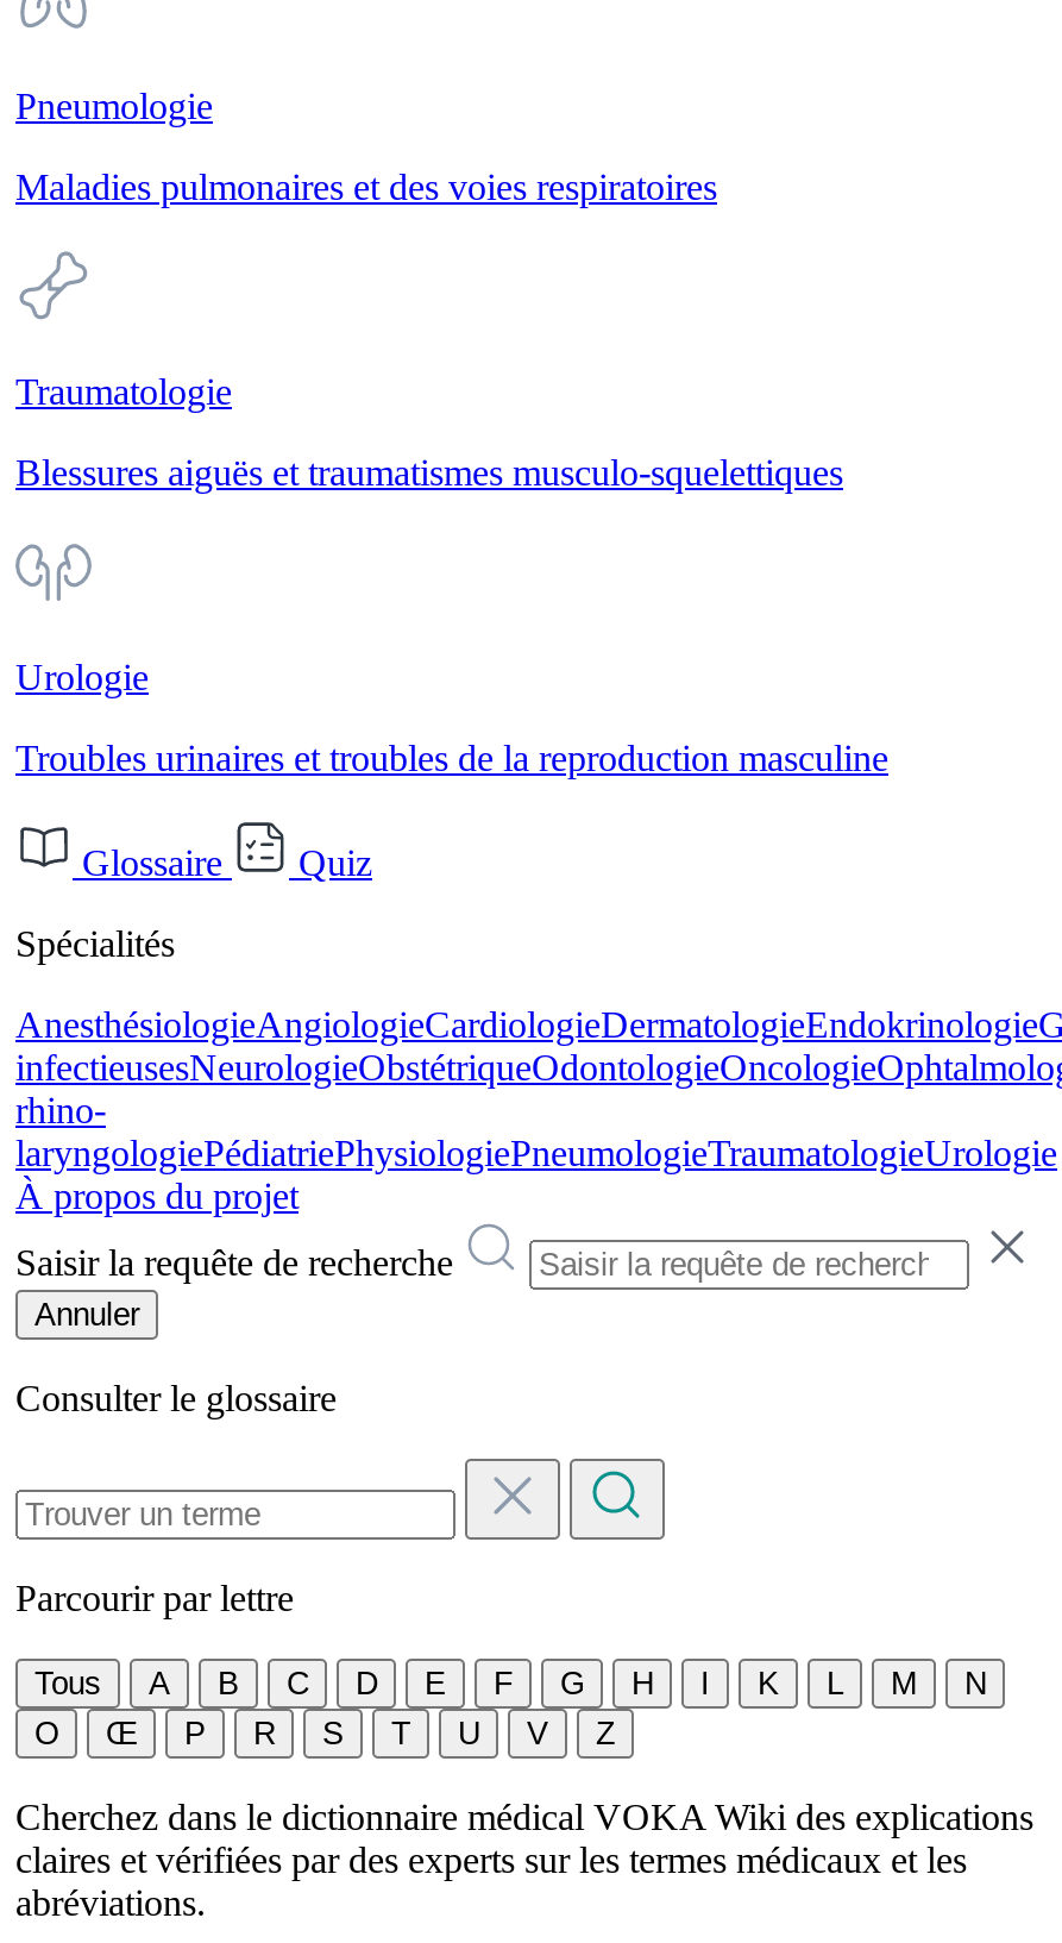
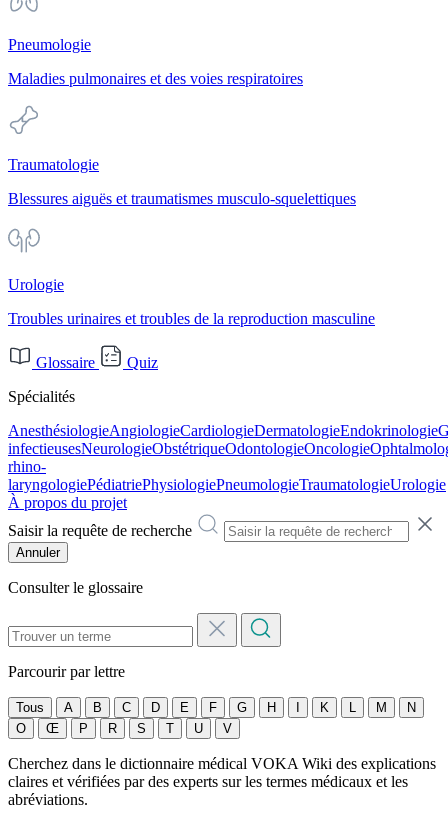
[596,1716,615,1751] Z -> none

